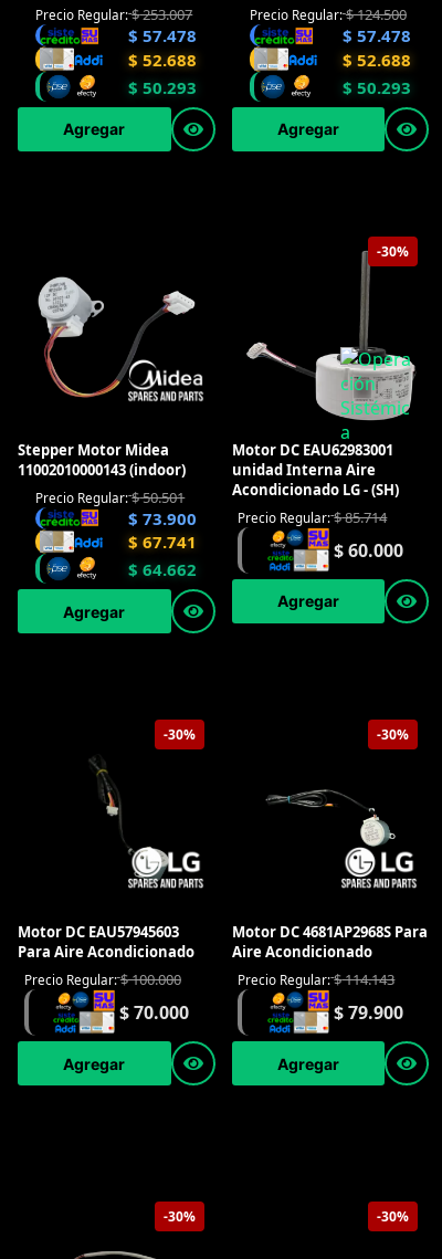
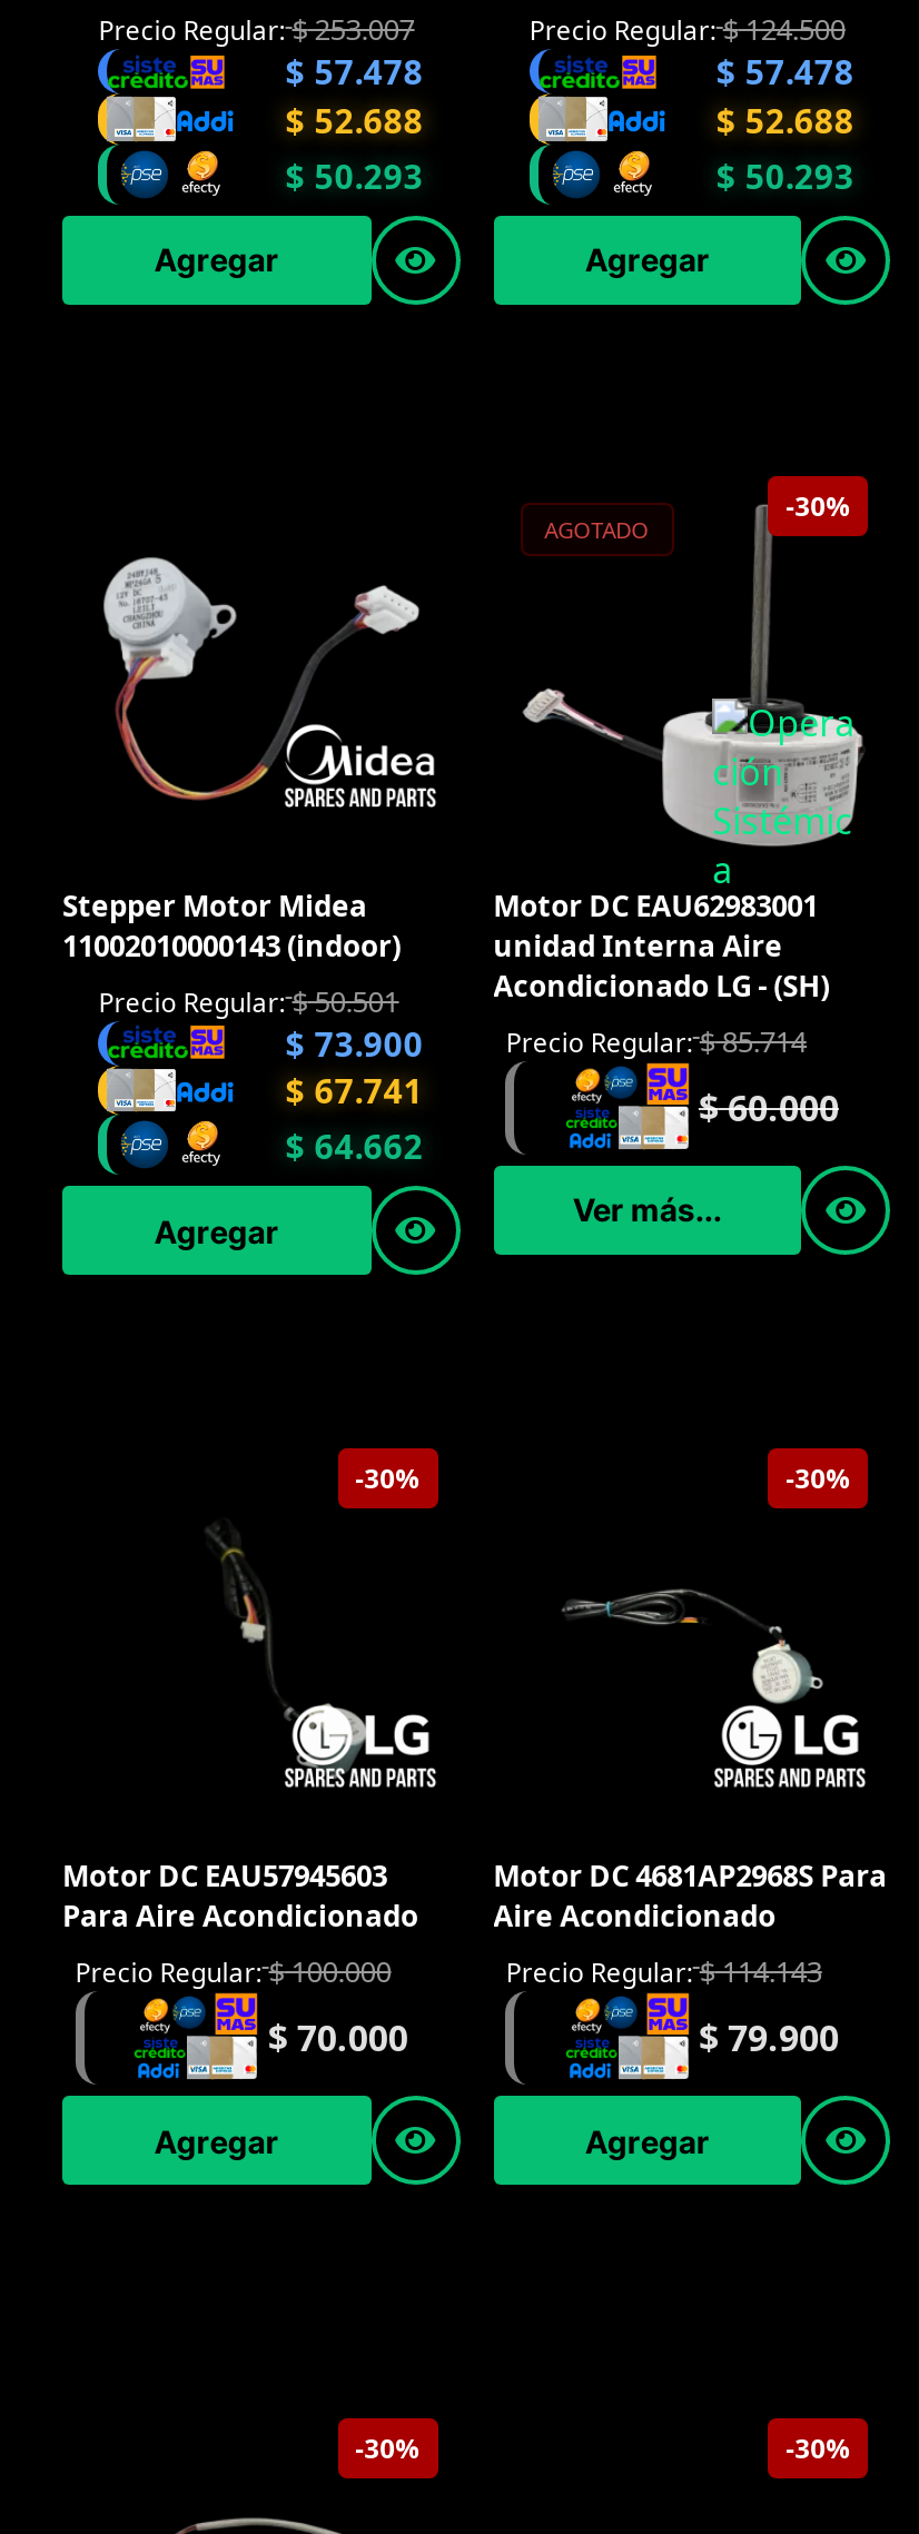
none -> [544,515,649,546] AGOTADO
[277,592,339,611] Agregar -> [573,1191,722,1229] Ver más...

